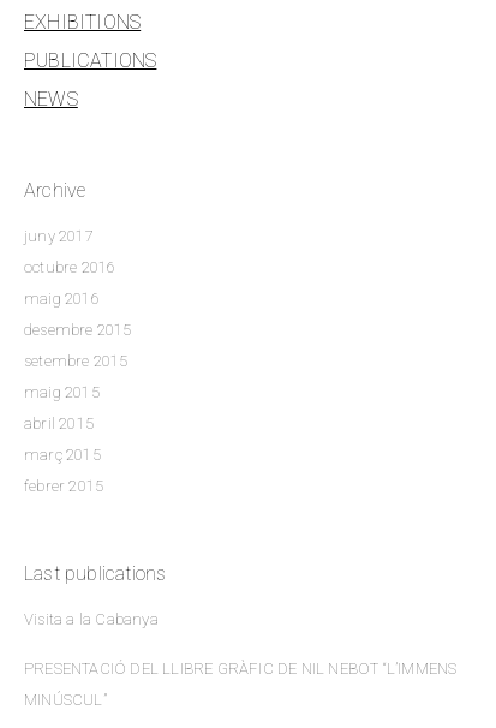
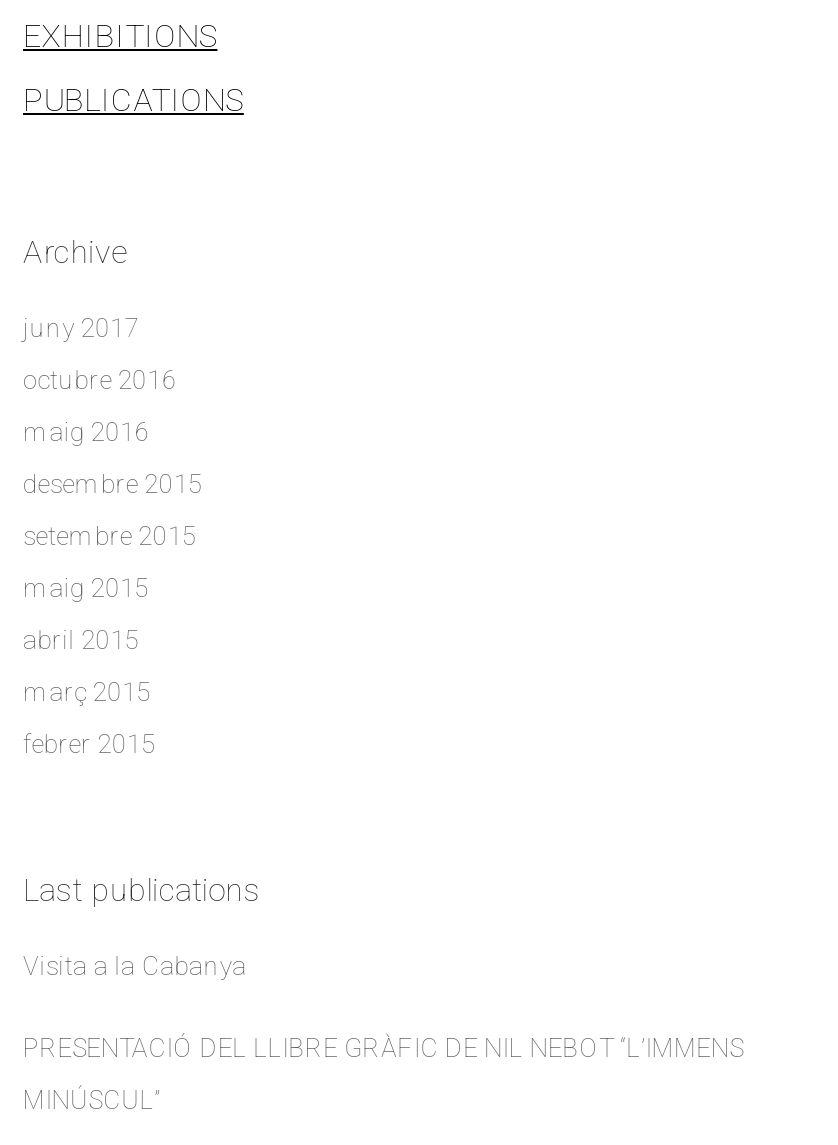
[24,88,78,111] NEWS -> none

